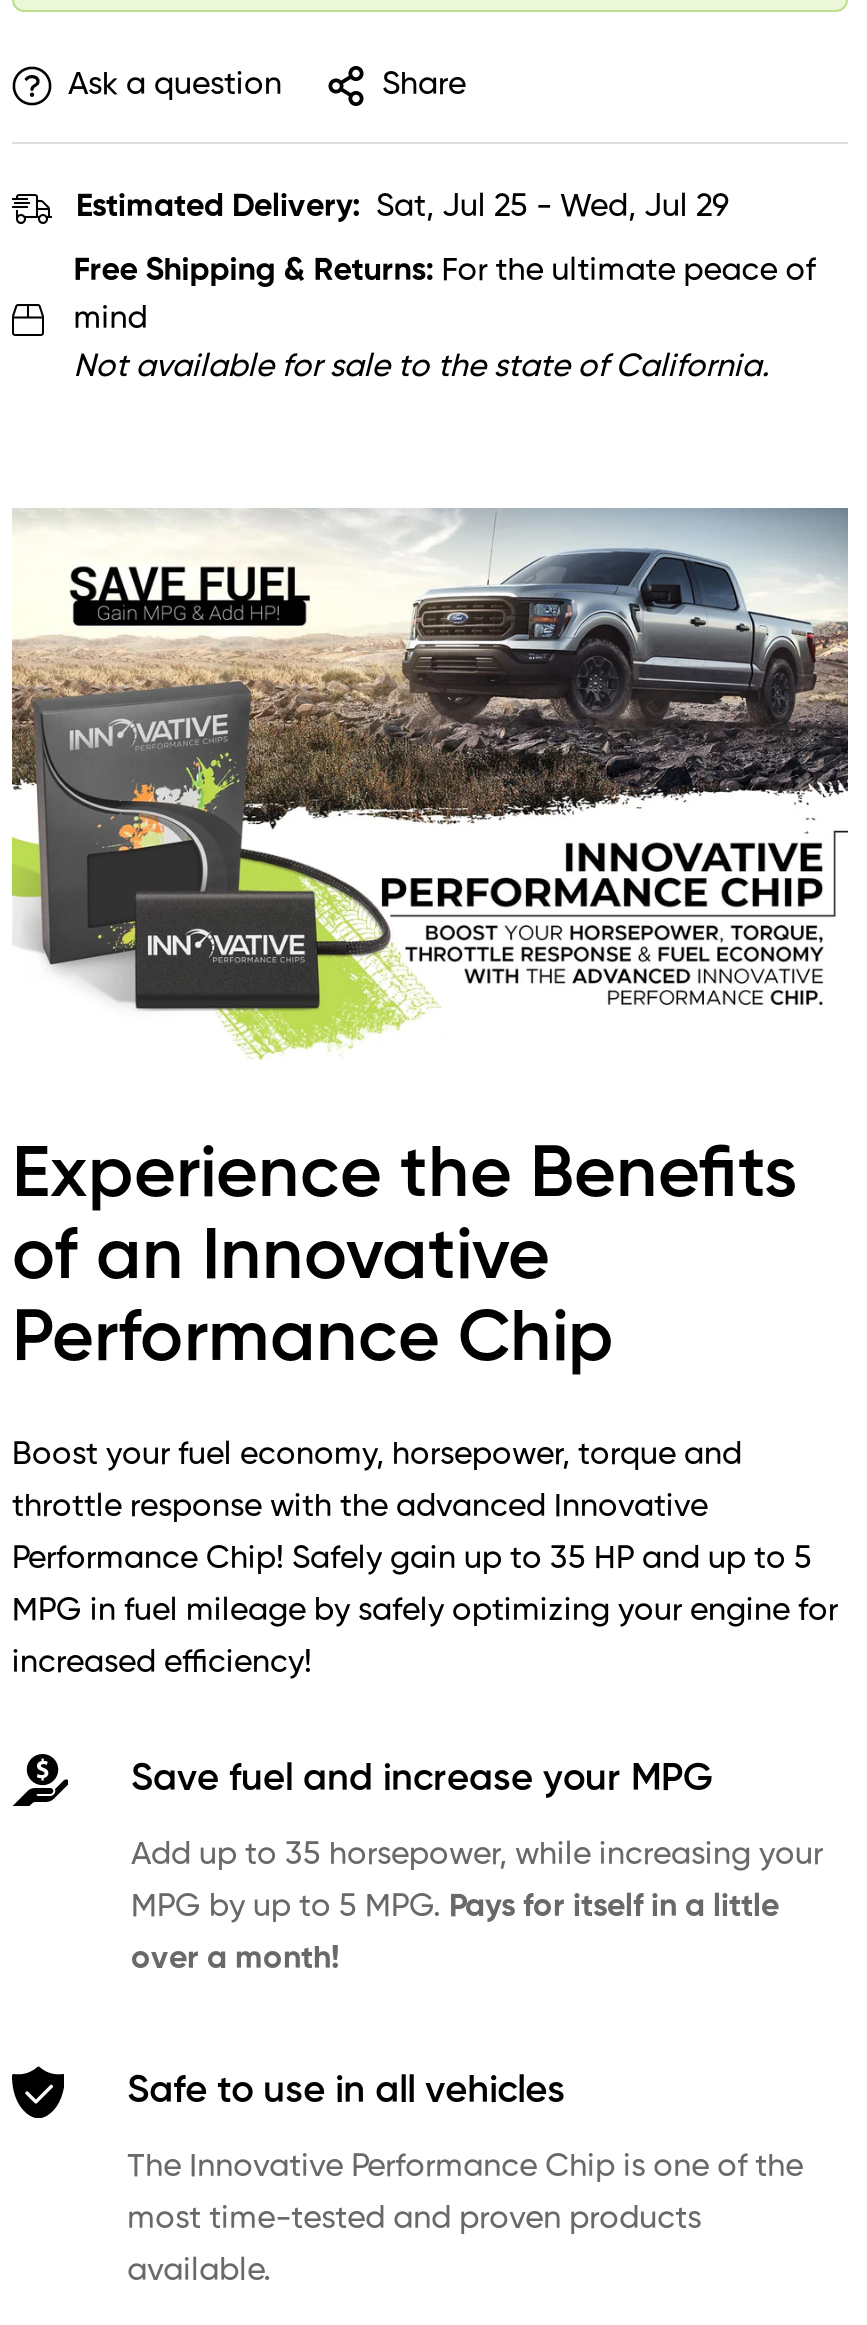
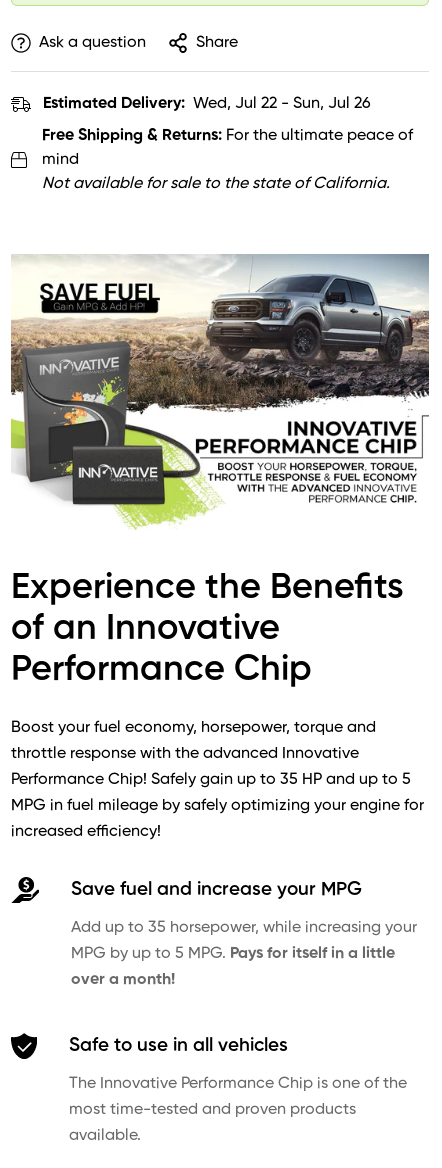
[76,191,730,223] Estimated Delivery: Sat, Jul 25 - Wed, Jul 29 -> [43,96,371,112] Estimated Delivery: Wed, Jul 22 - Sun, Jul 26

